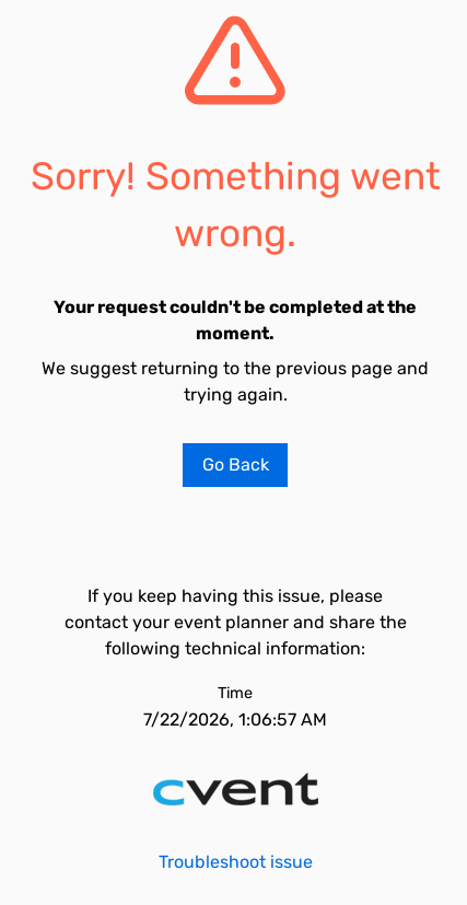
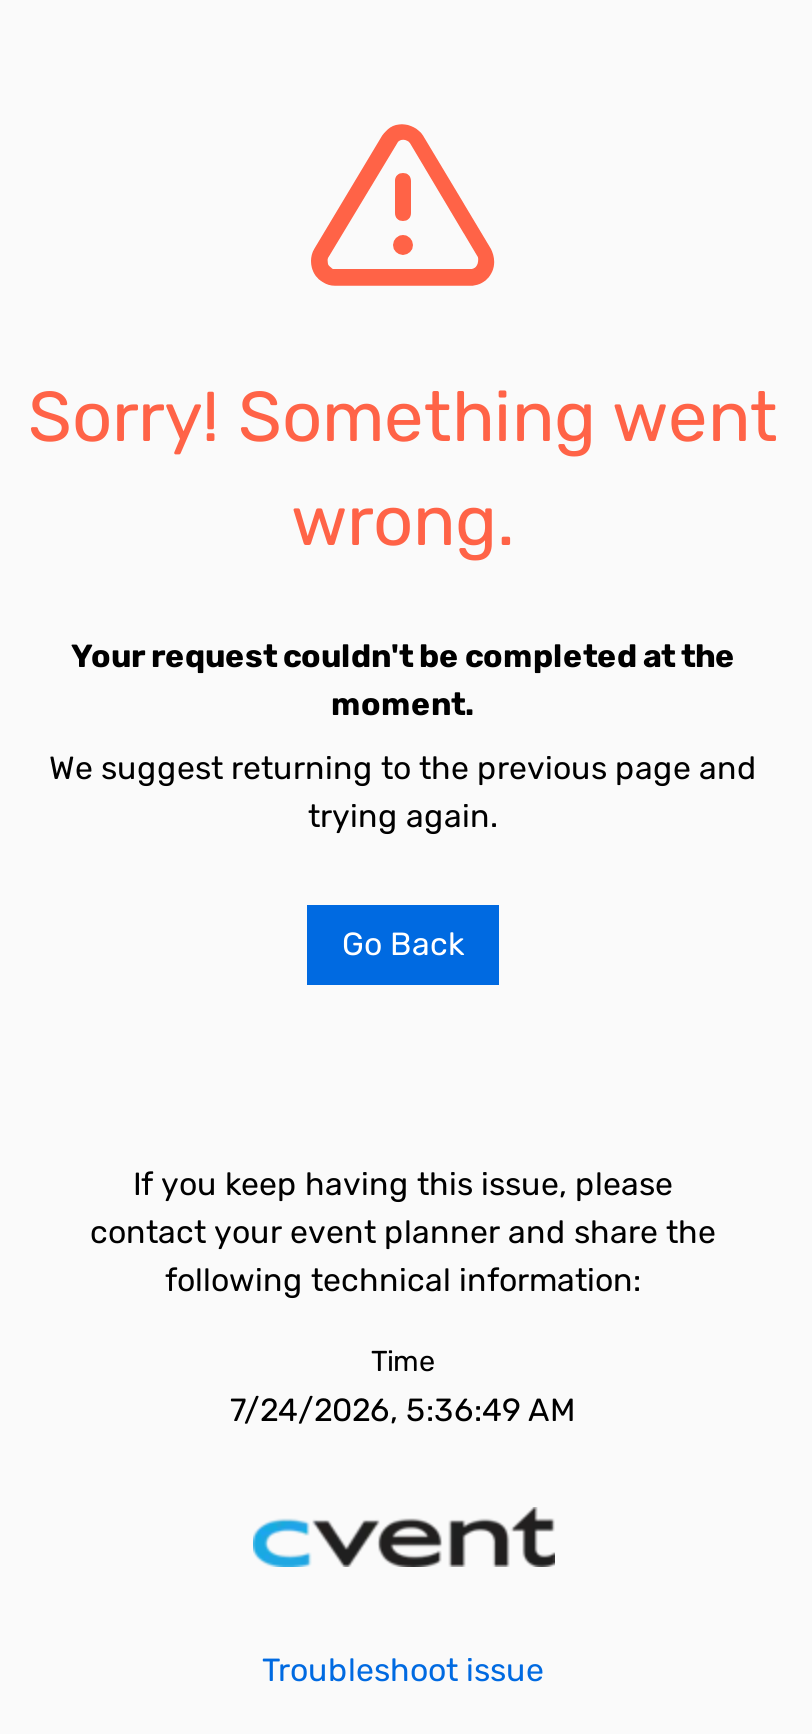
[143,709,327,730] 7/22/2026, 1:06:57 AM -> [230,1391,576,1429] 7/24/2026, 5:36:49 AM

